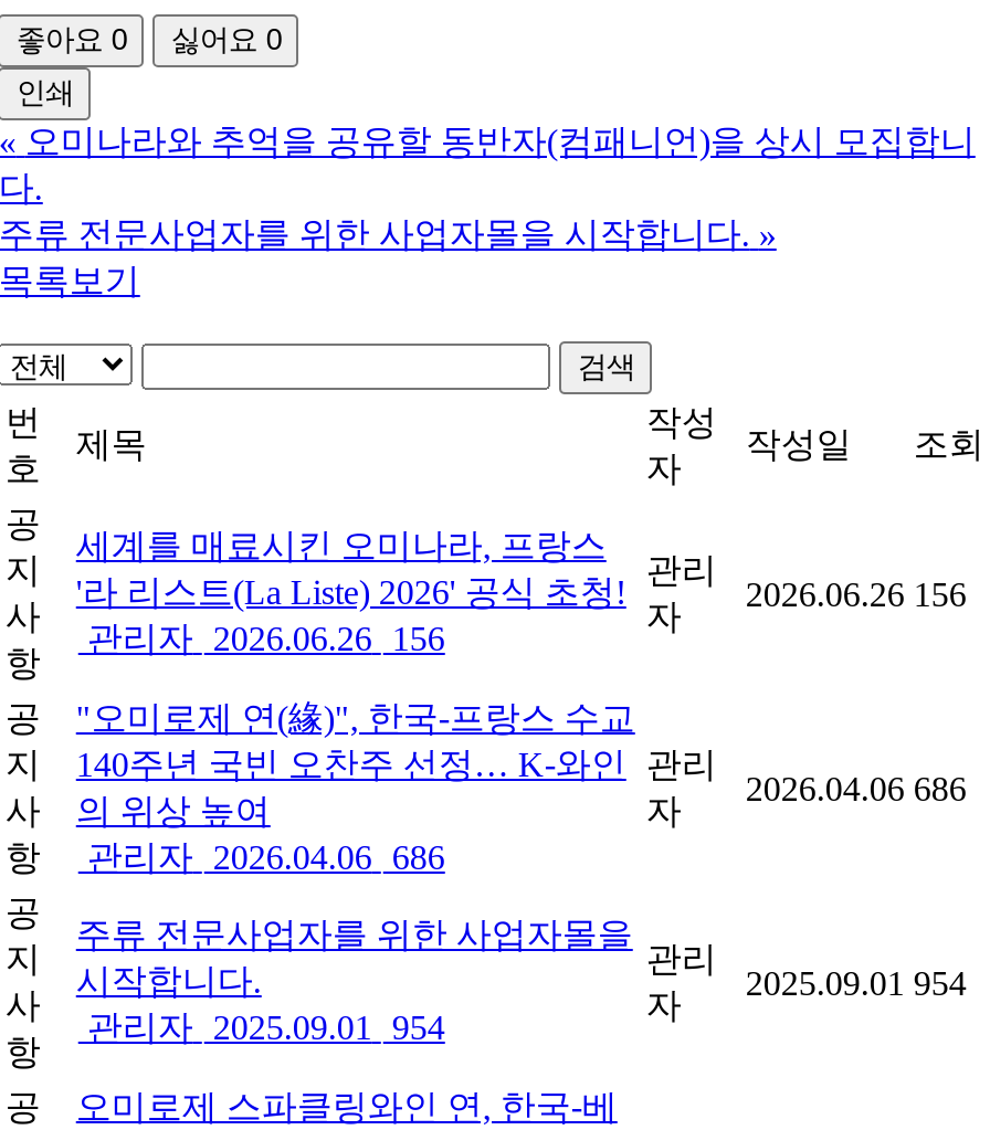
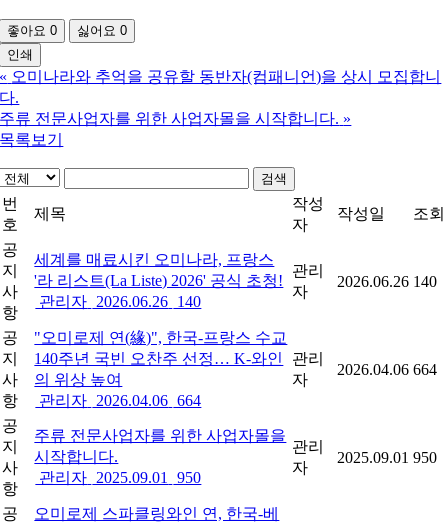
[746,575,967,612] 2026.06.26 156 -> [337,273,437,290] 2026.06.26 140
[78,619,445,656] 관리자 2026.06.26 156 -> [35,293,201,310] 관리자 2026.06.26 140
[746,769,967,807] 2026.04.06 686 -> [337,361,437,378] 2026.04.06 664
[5,838,445,875] 항 관리자 2026.04.06 686 -> [2,392,201,409] 항 관리자 2026.04.06 664
[746,963,967,1001] 2025.09.01 954 -> [337,449,437,466] 2025.09.01 950
[78,1008,445,1045] 관리자 2025.09.01 954 -> [35,469,201,486] 관리자 2025.09.01 950

